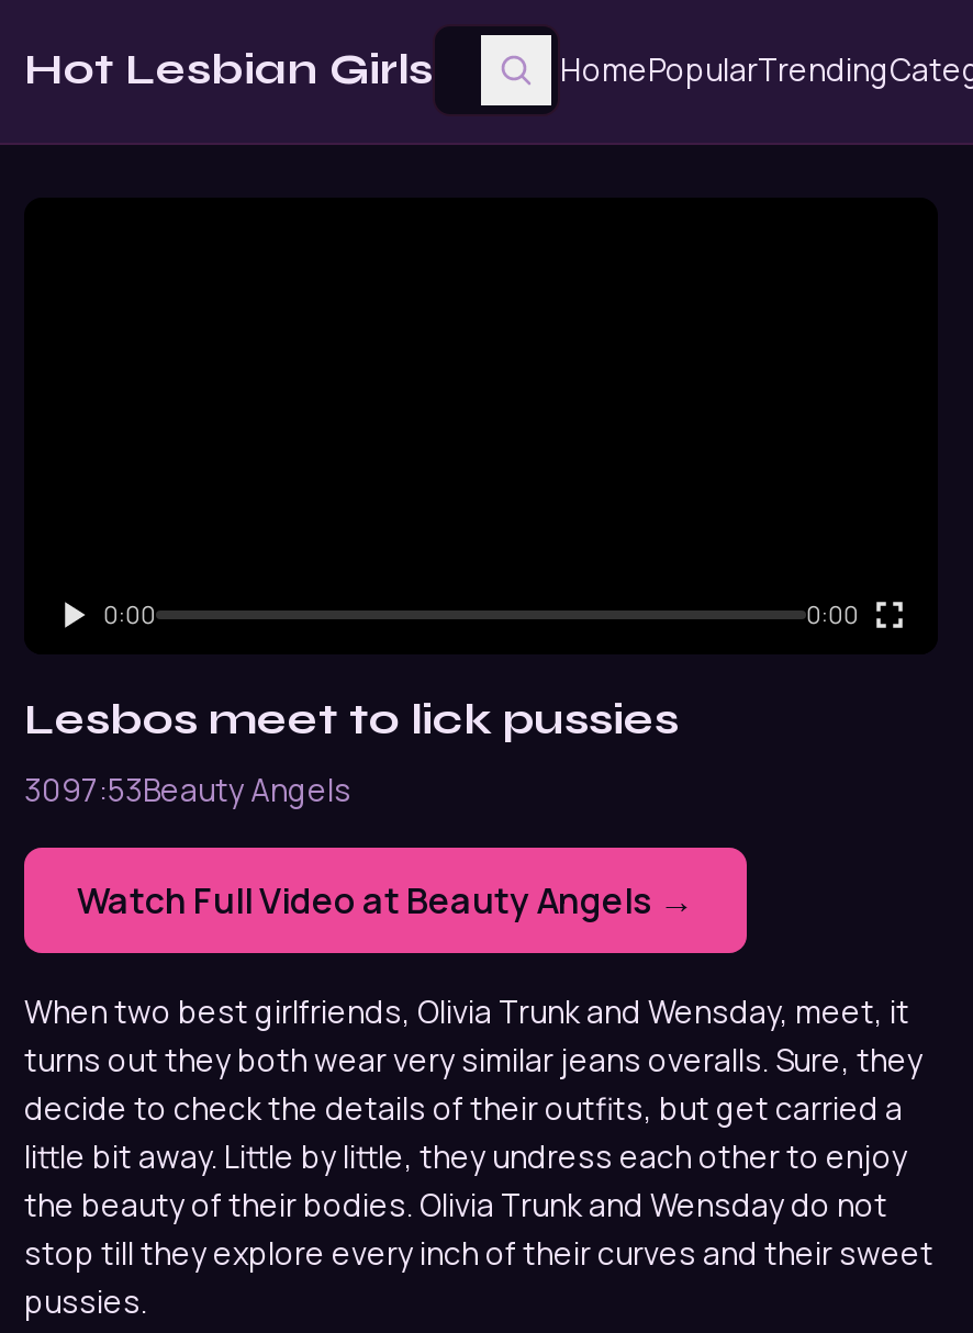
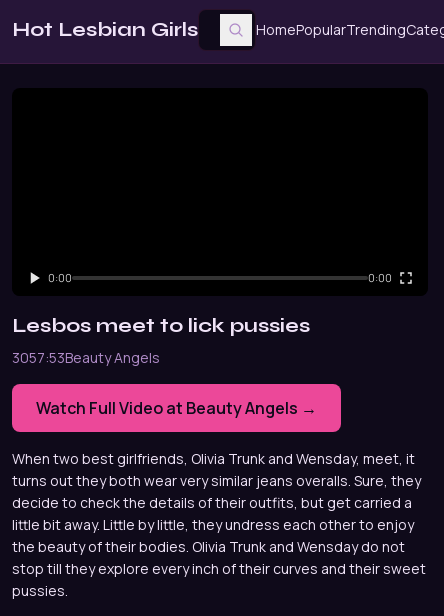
[24,769,351,810] 3097:53Beauty Angels -> [12,348,160,367] 3057:53Beauty Angels

